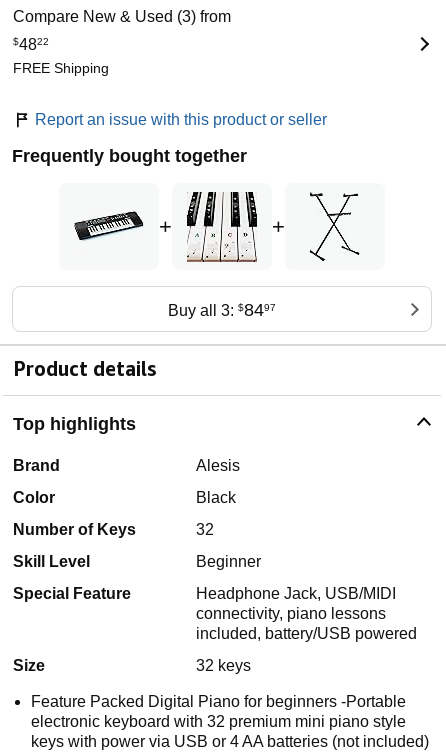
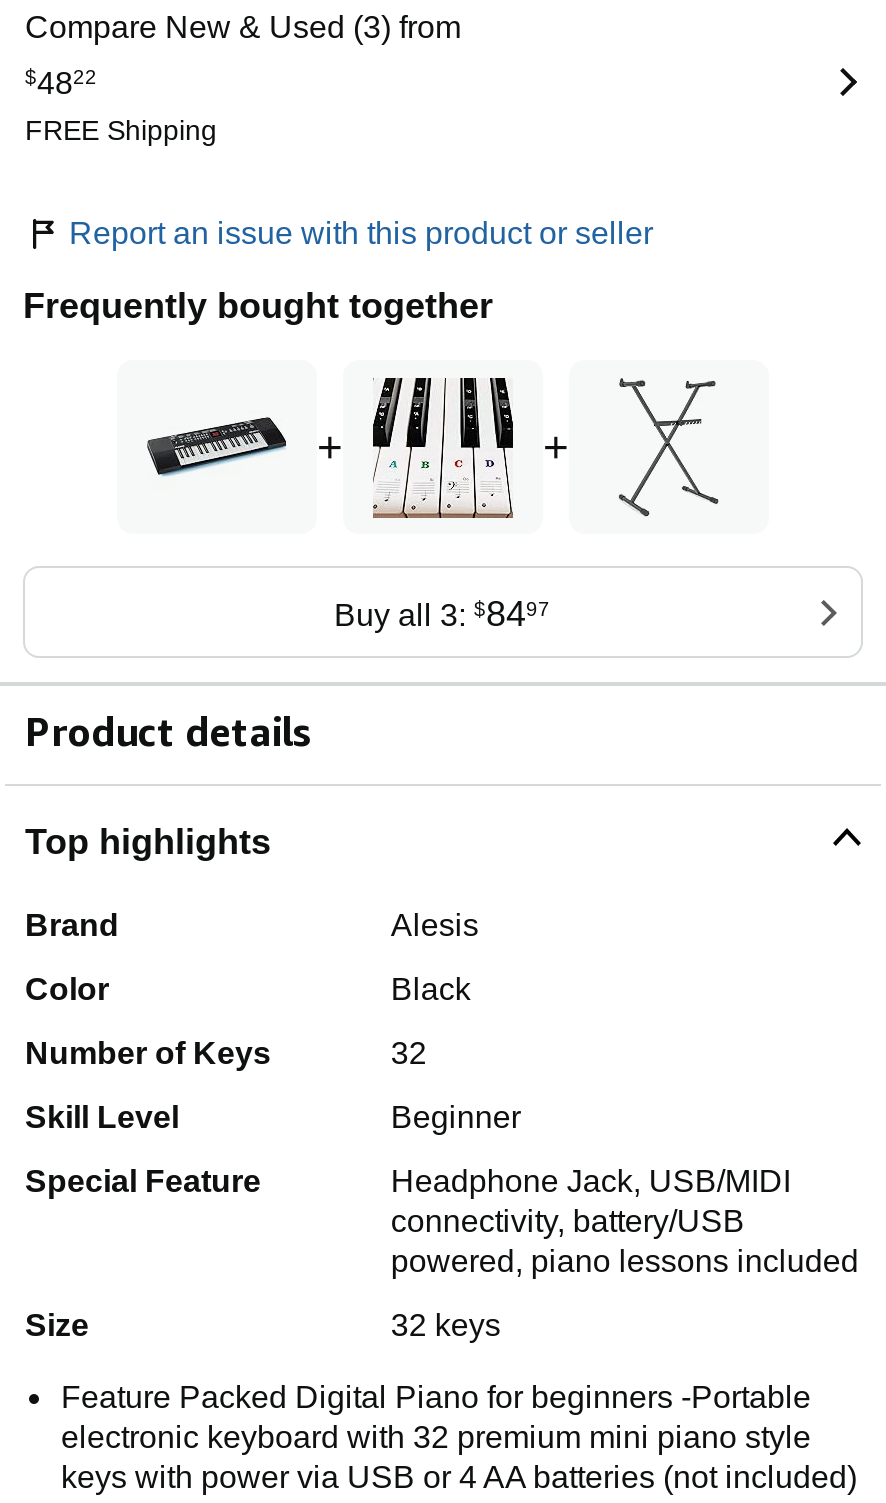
[196,605,417,642] connectivity, piano lessons | included, battery/USB powered -> [391,1205,859,1279] connectivity, battery/USB | powered, piano lessons included

